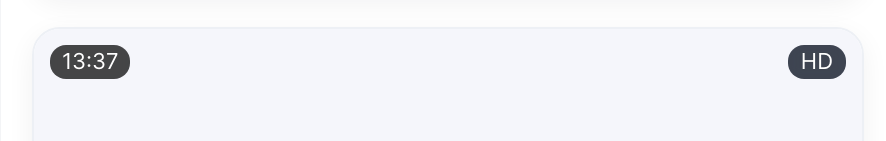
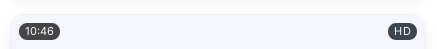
[62,46,118,74] 13:37 -> [25,24,54,38] 10:46

